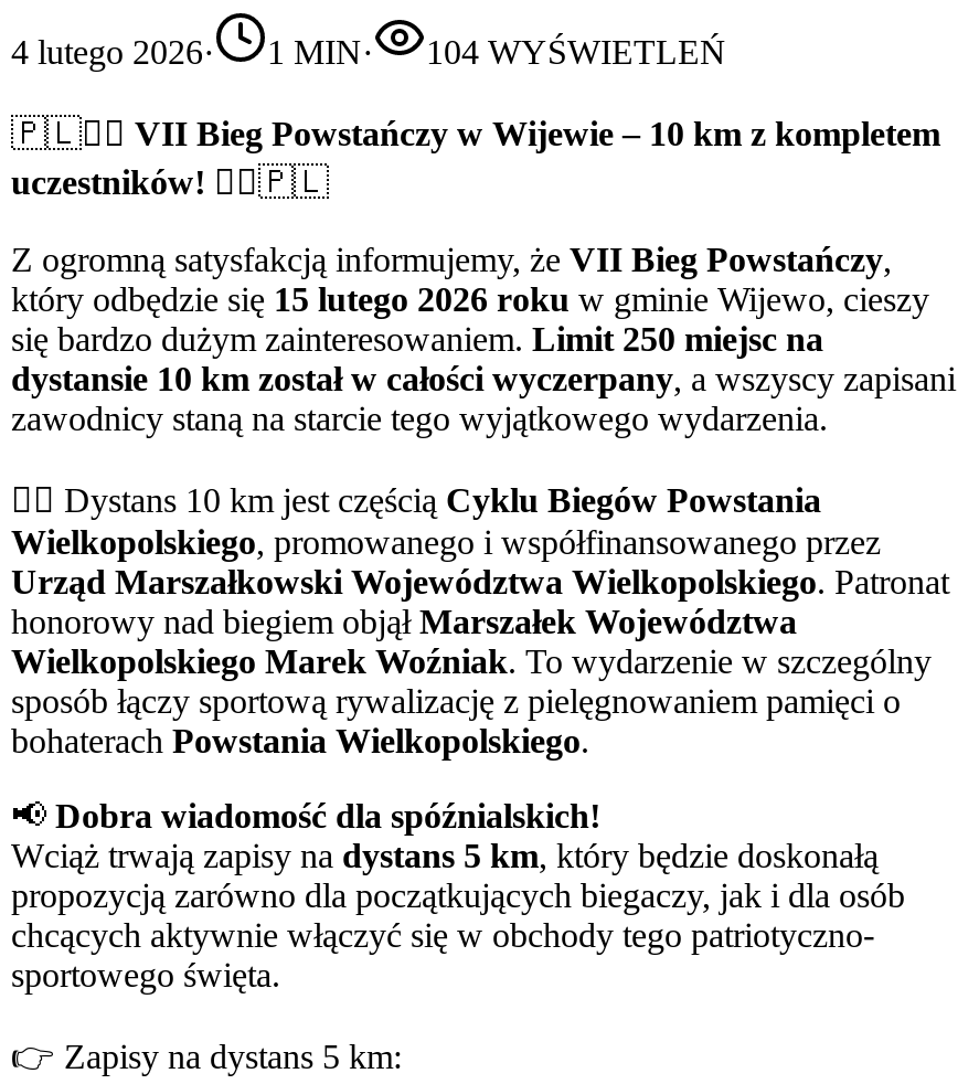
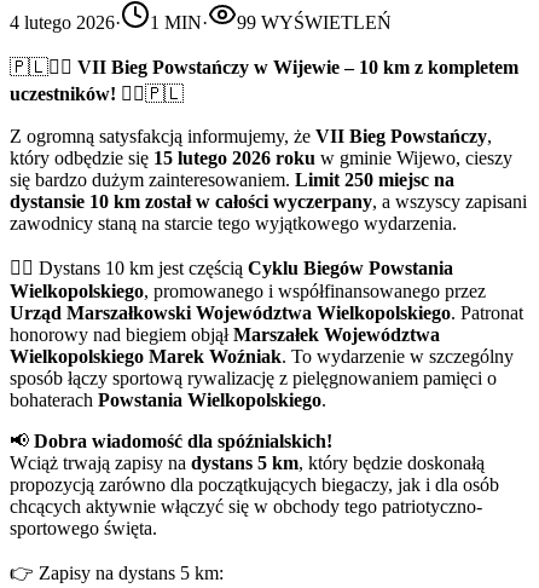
[11,33,726,70] 4 lutego 2026· 1 MIN· 104 WYŚWIETLEŃ -> [10,12,392,32] 4 lutego 2026· 1 MIN· 99 WYŚWIETLEŃ

